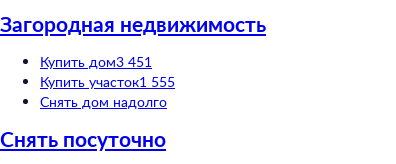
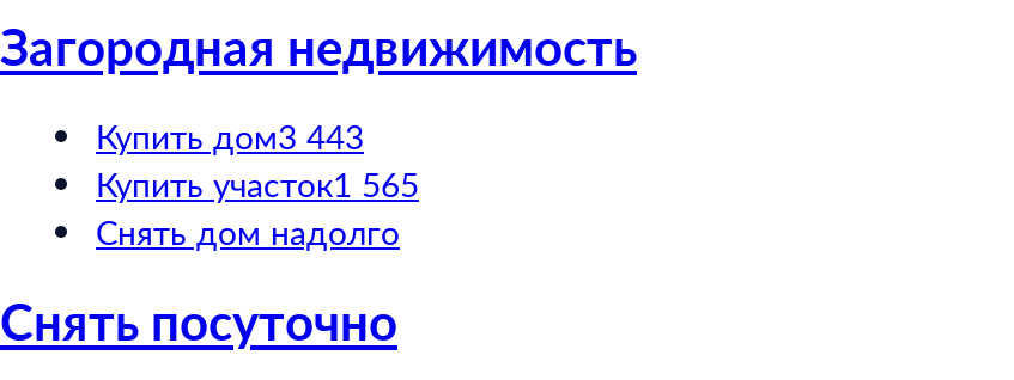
[40,52,152,71] Купить дом3 451 -> [96,113,364,158] Купить дом3 443
[40,72,175,91] Купить участок1 555 -> [96,160,419,206] Купить участок1 565

